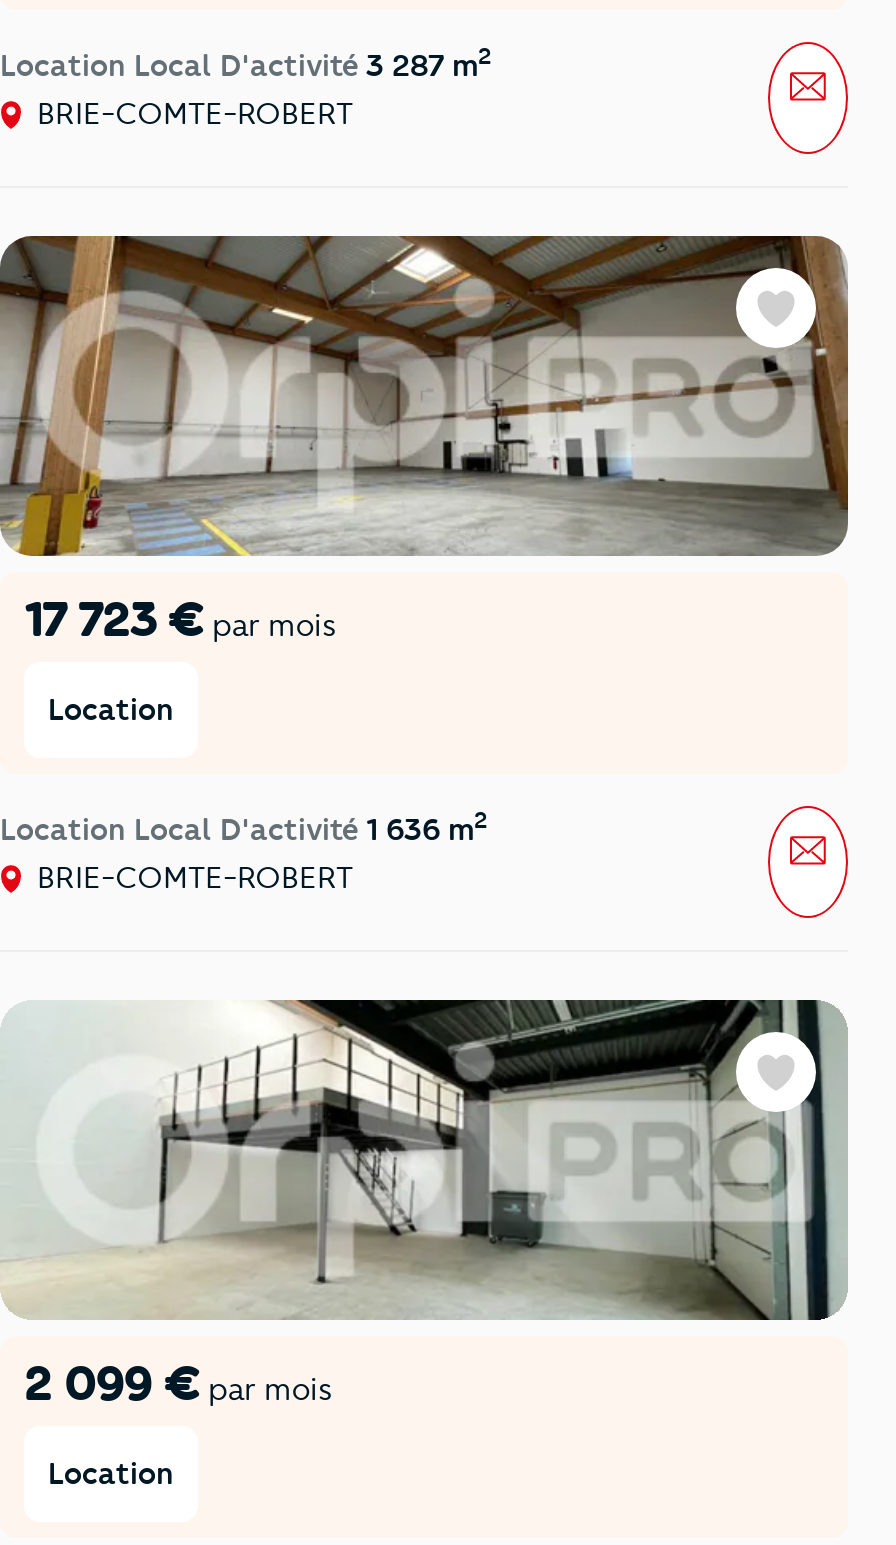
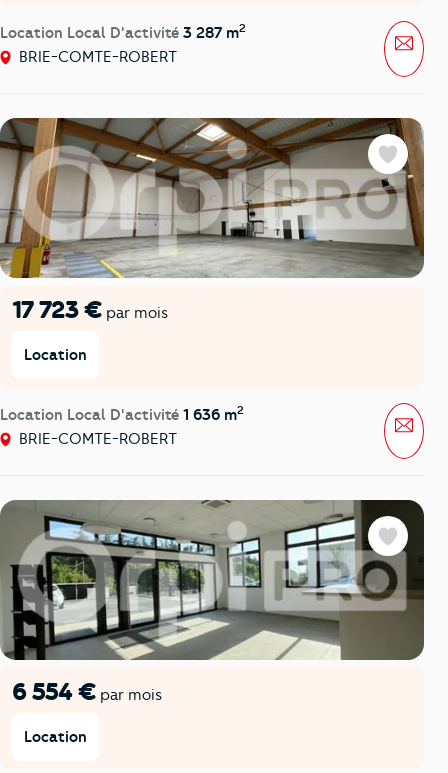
[6,998,846,1411] [image] | 2 099 €par mois -> [3,499,424,706] [image] | 6 554 €par mois

